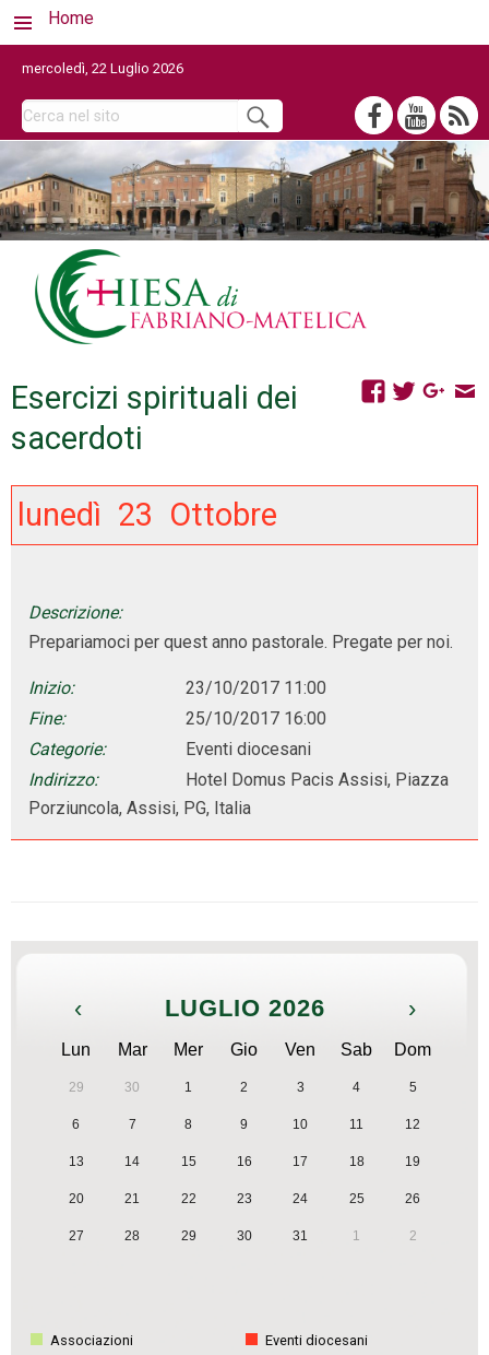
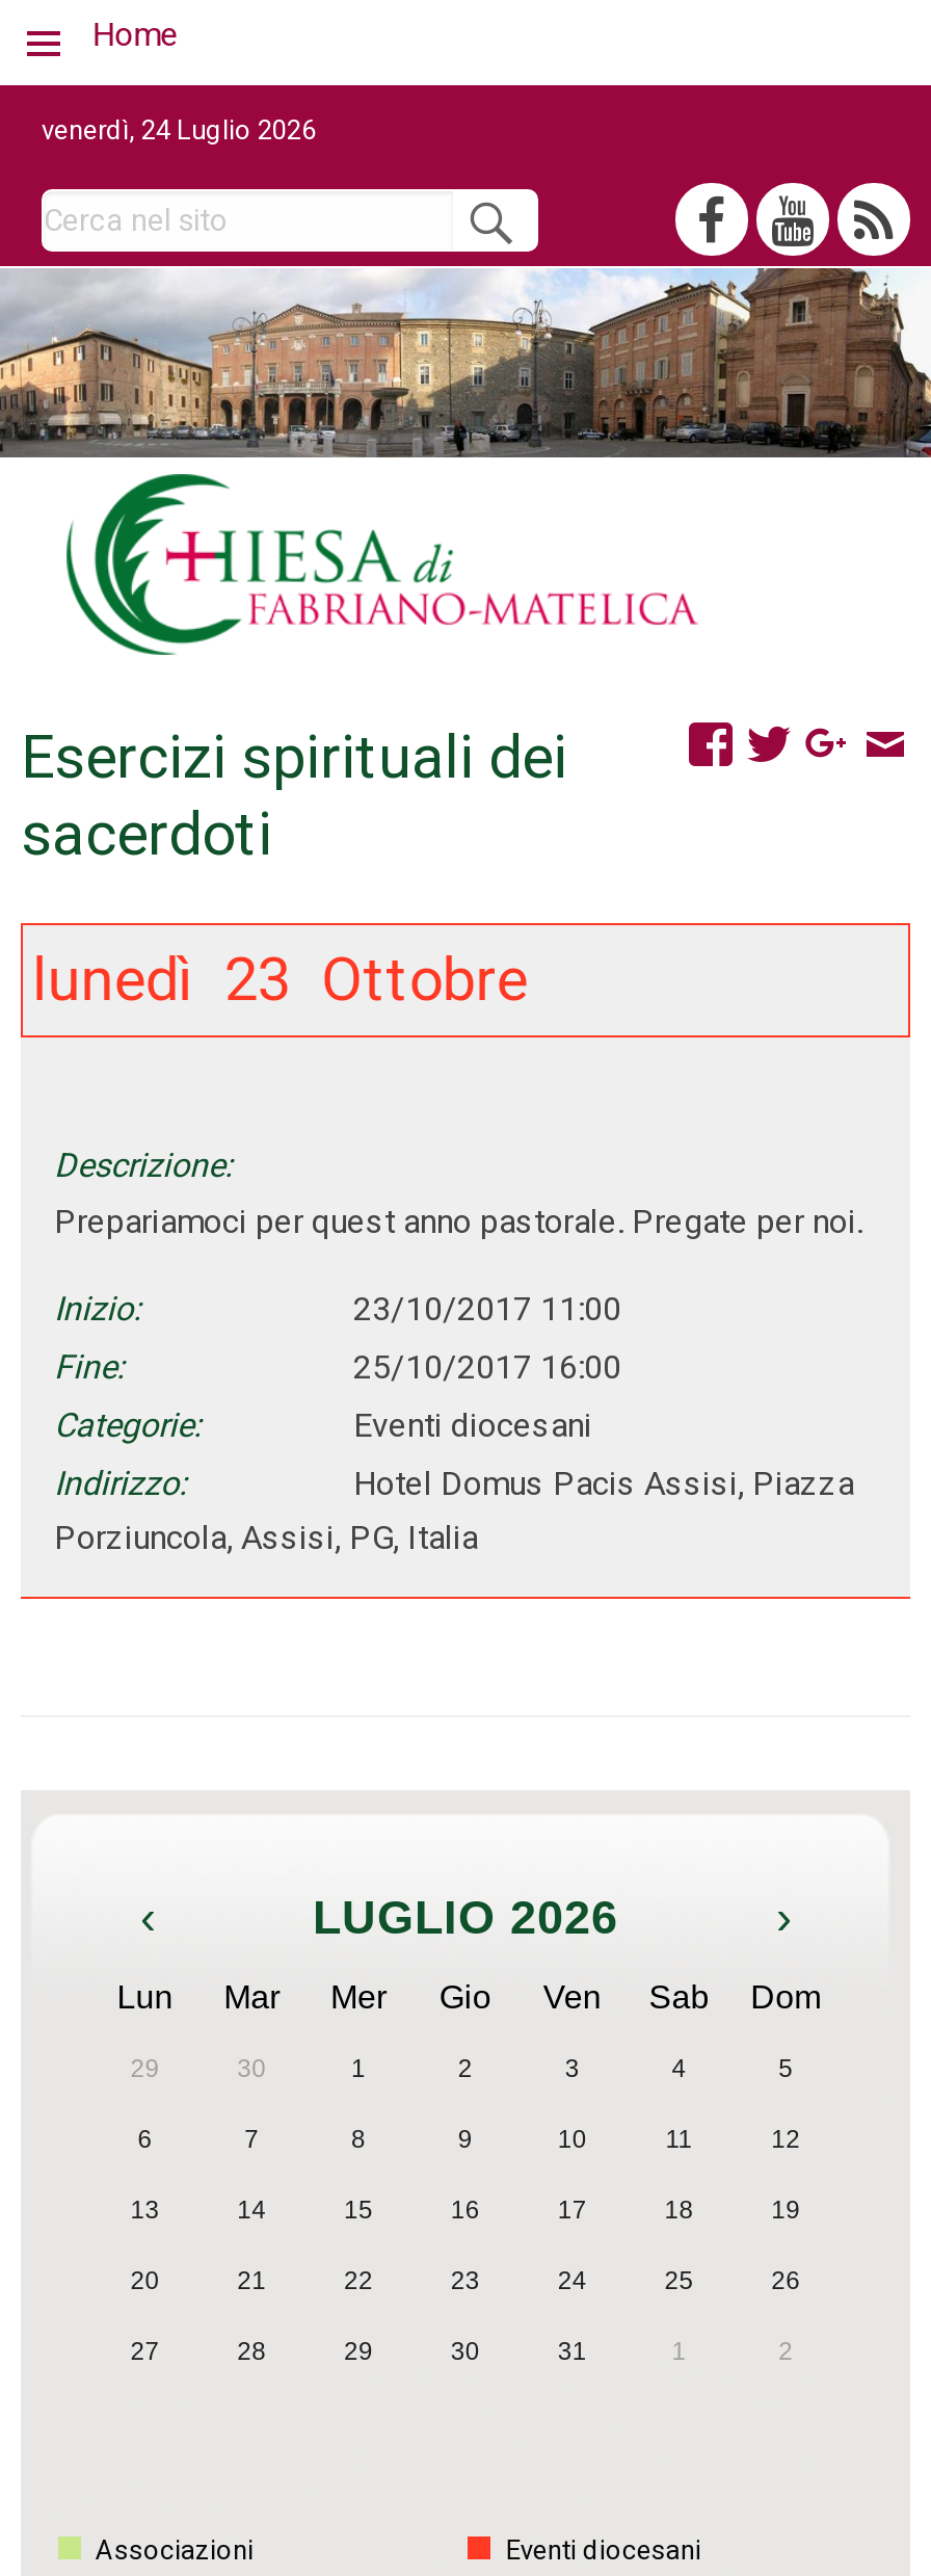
[22,60,183,76] mercoledì, 22 Luglio 2026 -> [42,114,316,146] venerdì, 24 Luglio 2026

